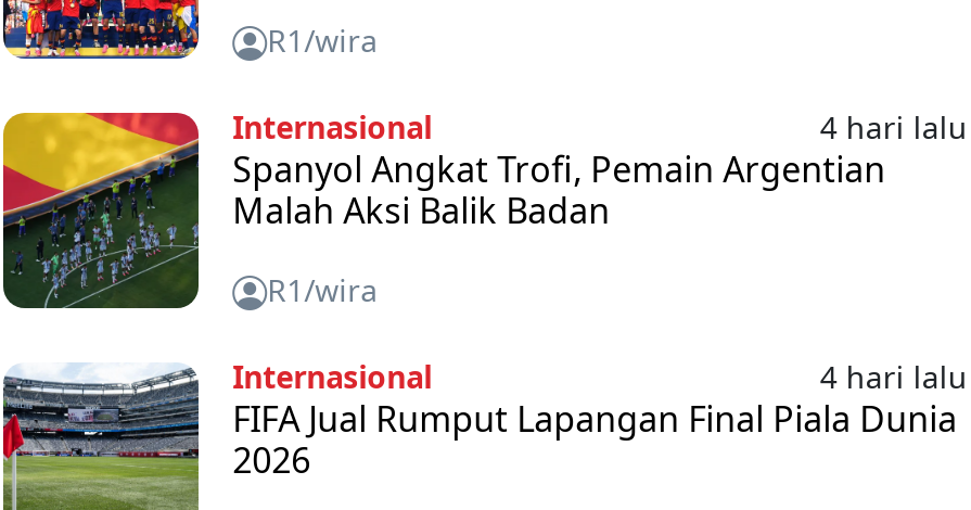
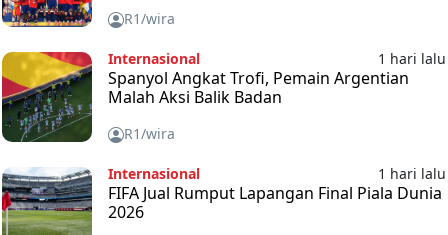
[820,105,968,146] 4 hari lalu -> [378,48,446,67] 1 hari lalu
[820,355,968,396] 4 hari lalu -> [378,163,446,182] 1 hari lalu

